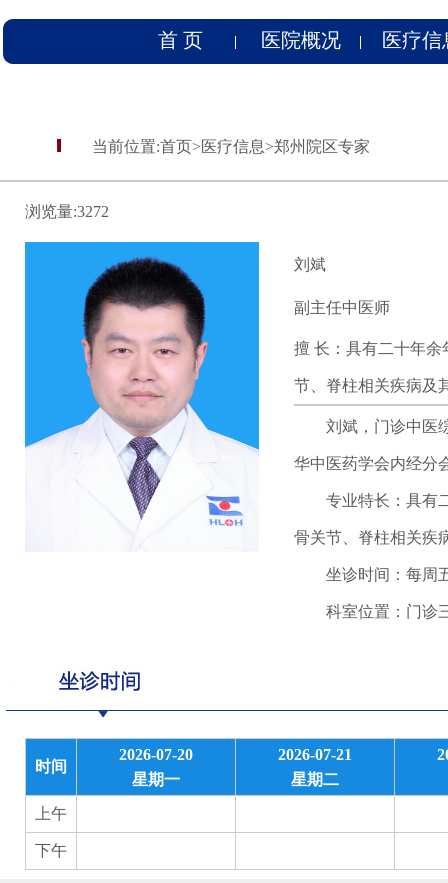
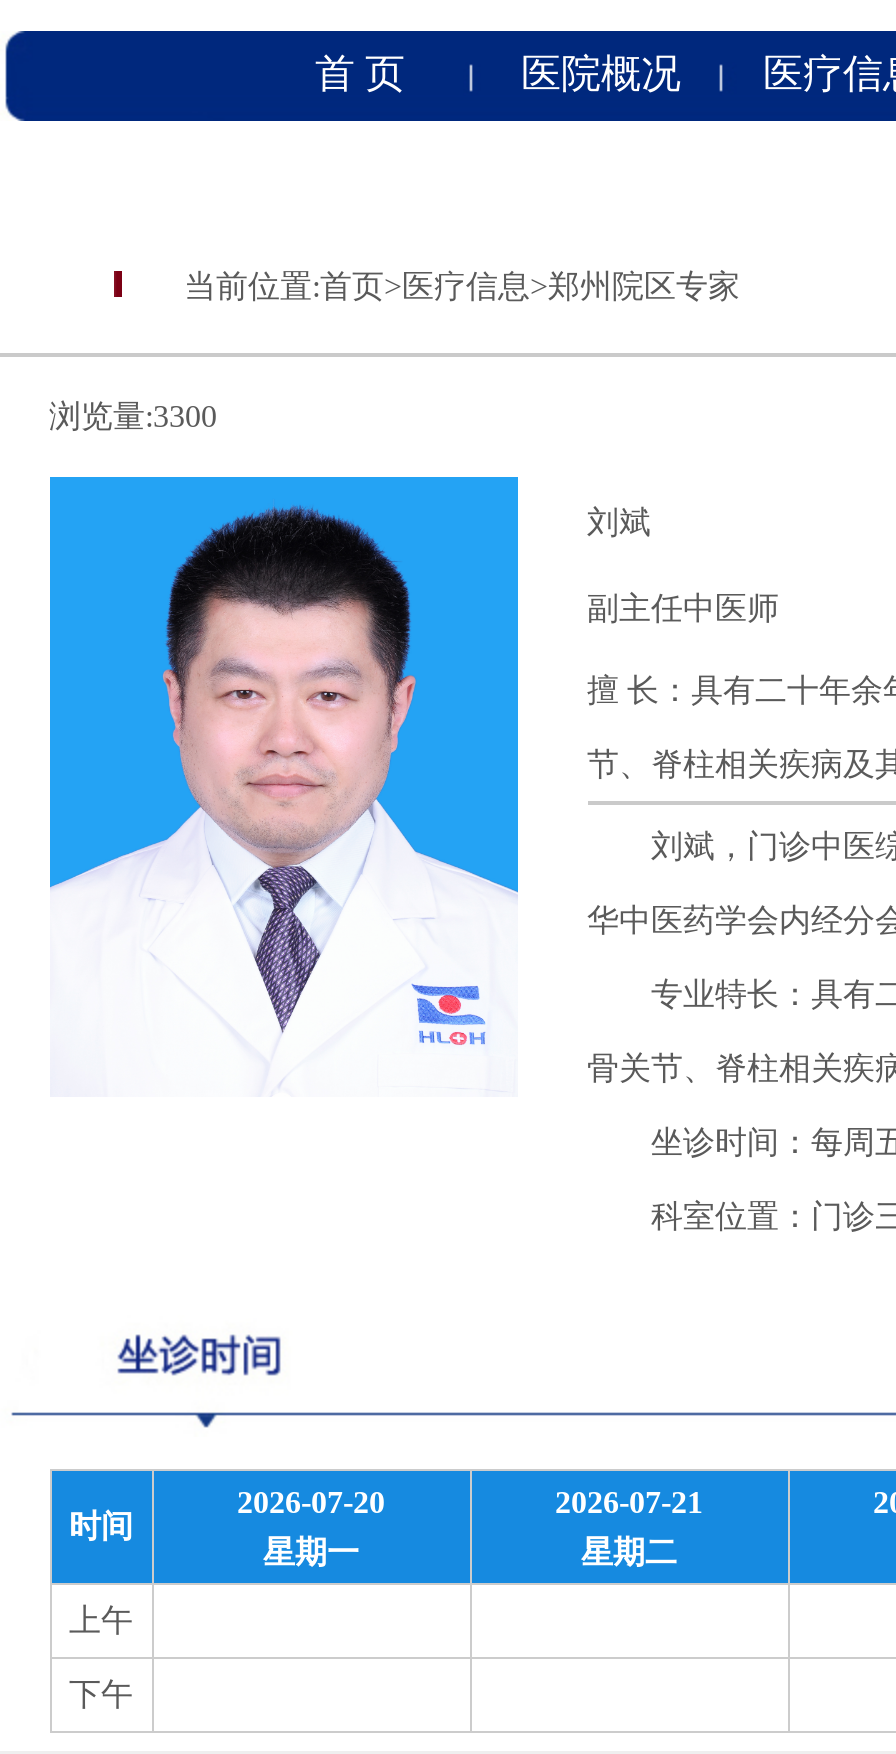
[24,203,108,220] 浏览量:3272 -> [49,399,217,433] 浏览量:3300

